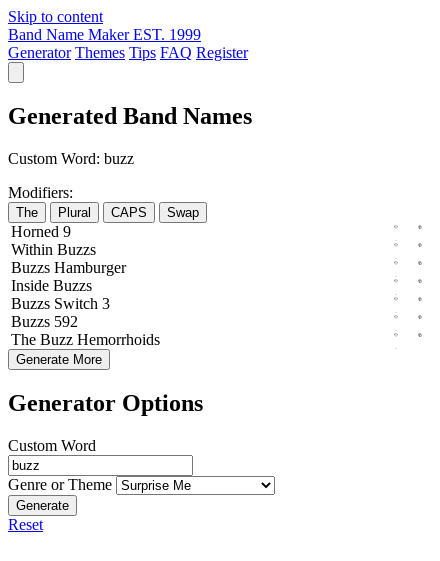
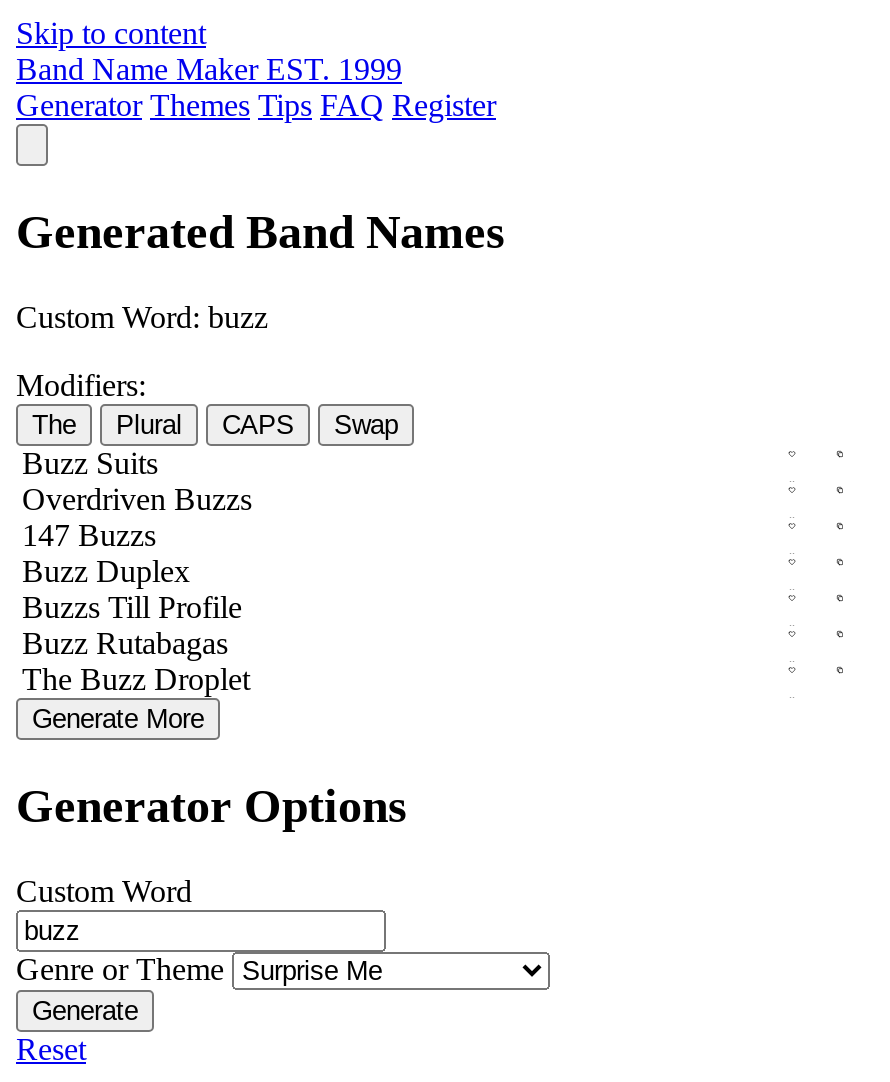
[11,223,160,348] Horned9 | Within Buzzs | Buzzs Hamburger | Inside Buzzs | Buzzs Switch 3 | Buzzs 592 | The Buzz Hemorrhoids -> [22,446,252,696] Buzz Suits | Overdriven Buzzs | 147 Buzzs | Buzz Duplex | Buzzs Till Profile | Buzz Rutabagas | The Buzz Droplet

